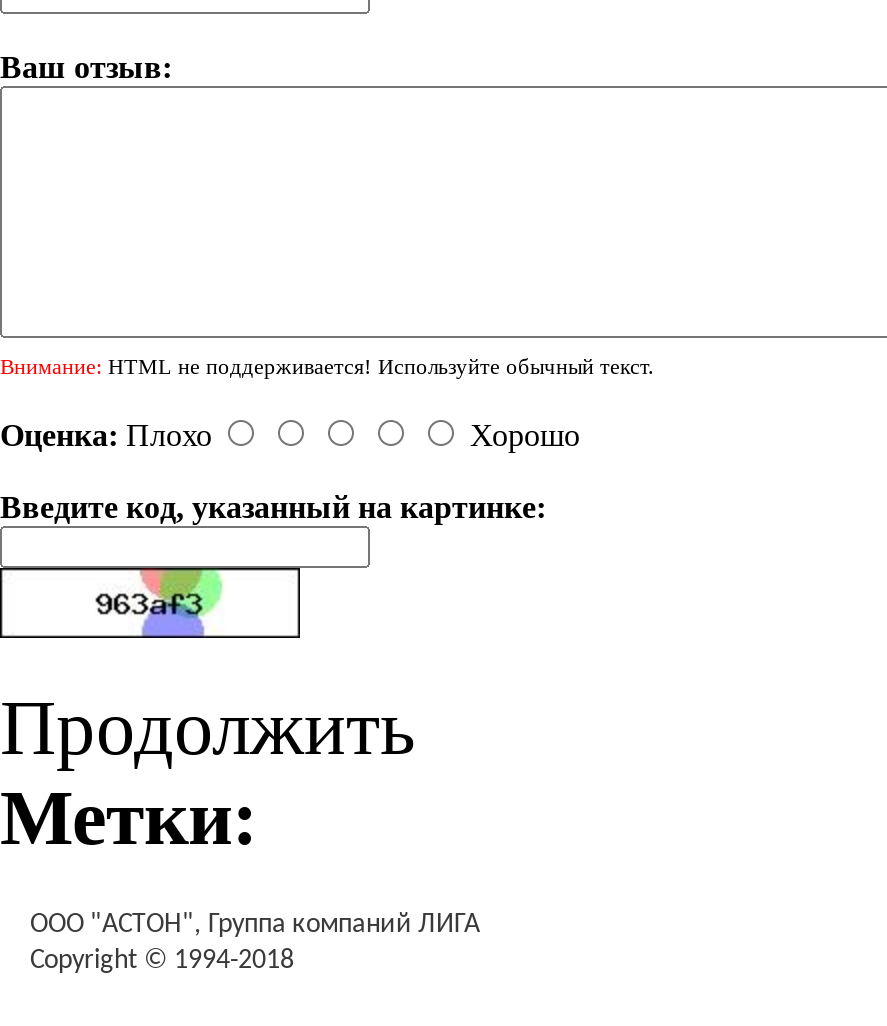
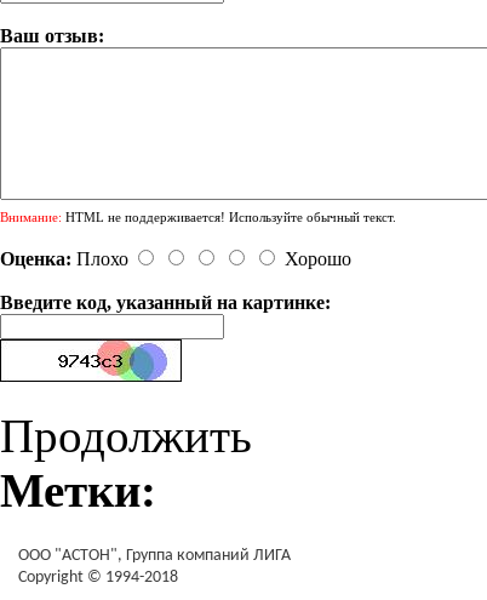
[114,568,276,638] [image] -> [68,339,168,382] [image]

